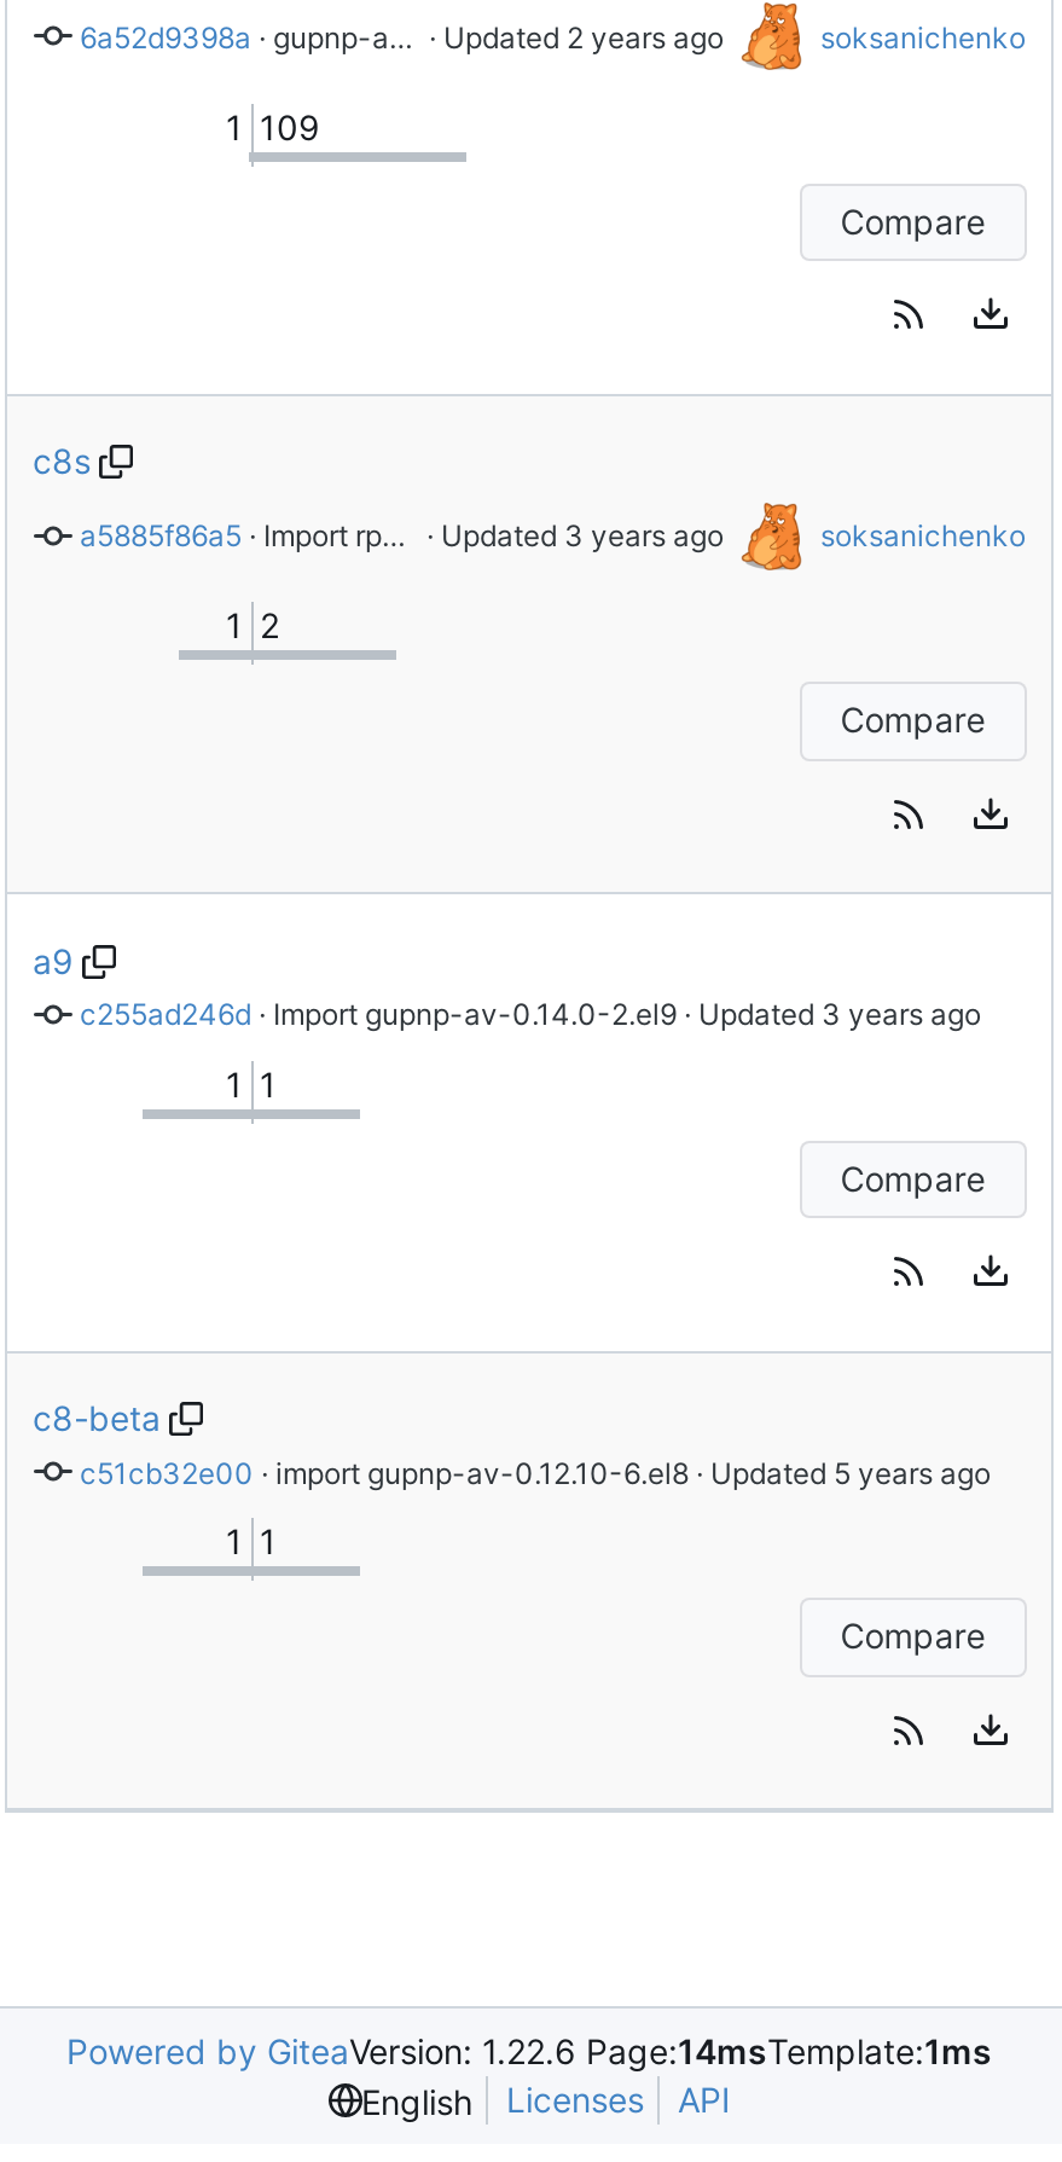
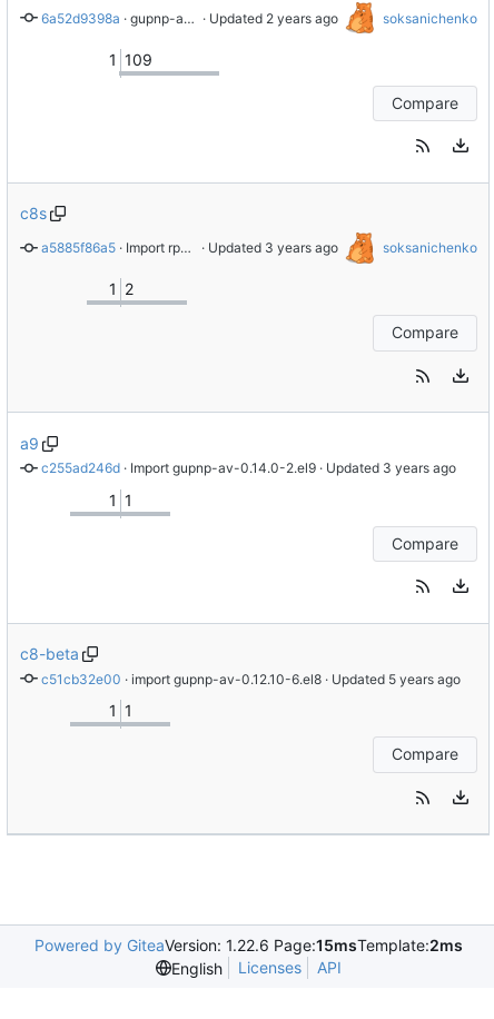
[66,2030,992,2071] Powered by GiteaVersion: 1.22.6 Page:14msTemplate:1ms -> [34,936,462,954] Powered by GiteaVersion: 1.22.6 Page:15msTemplate:2ms

